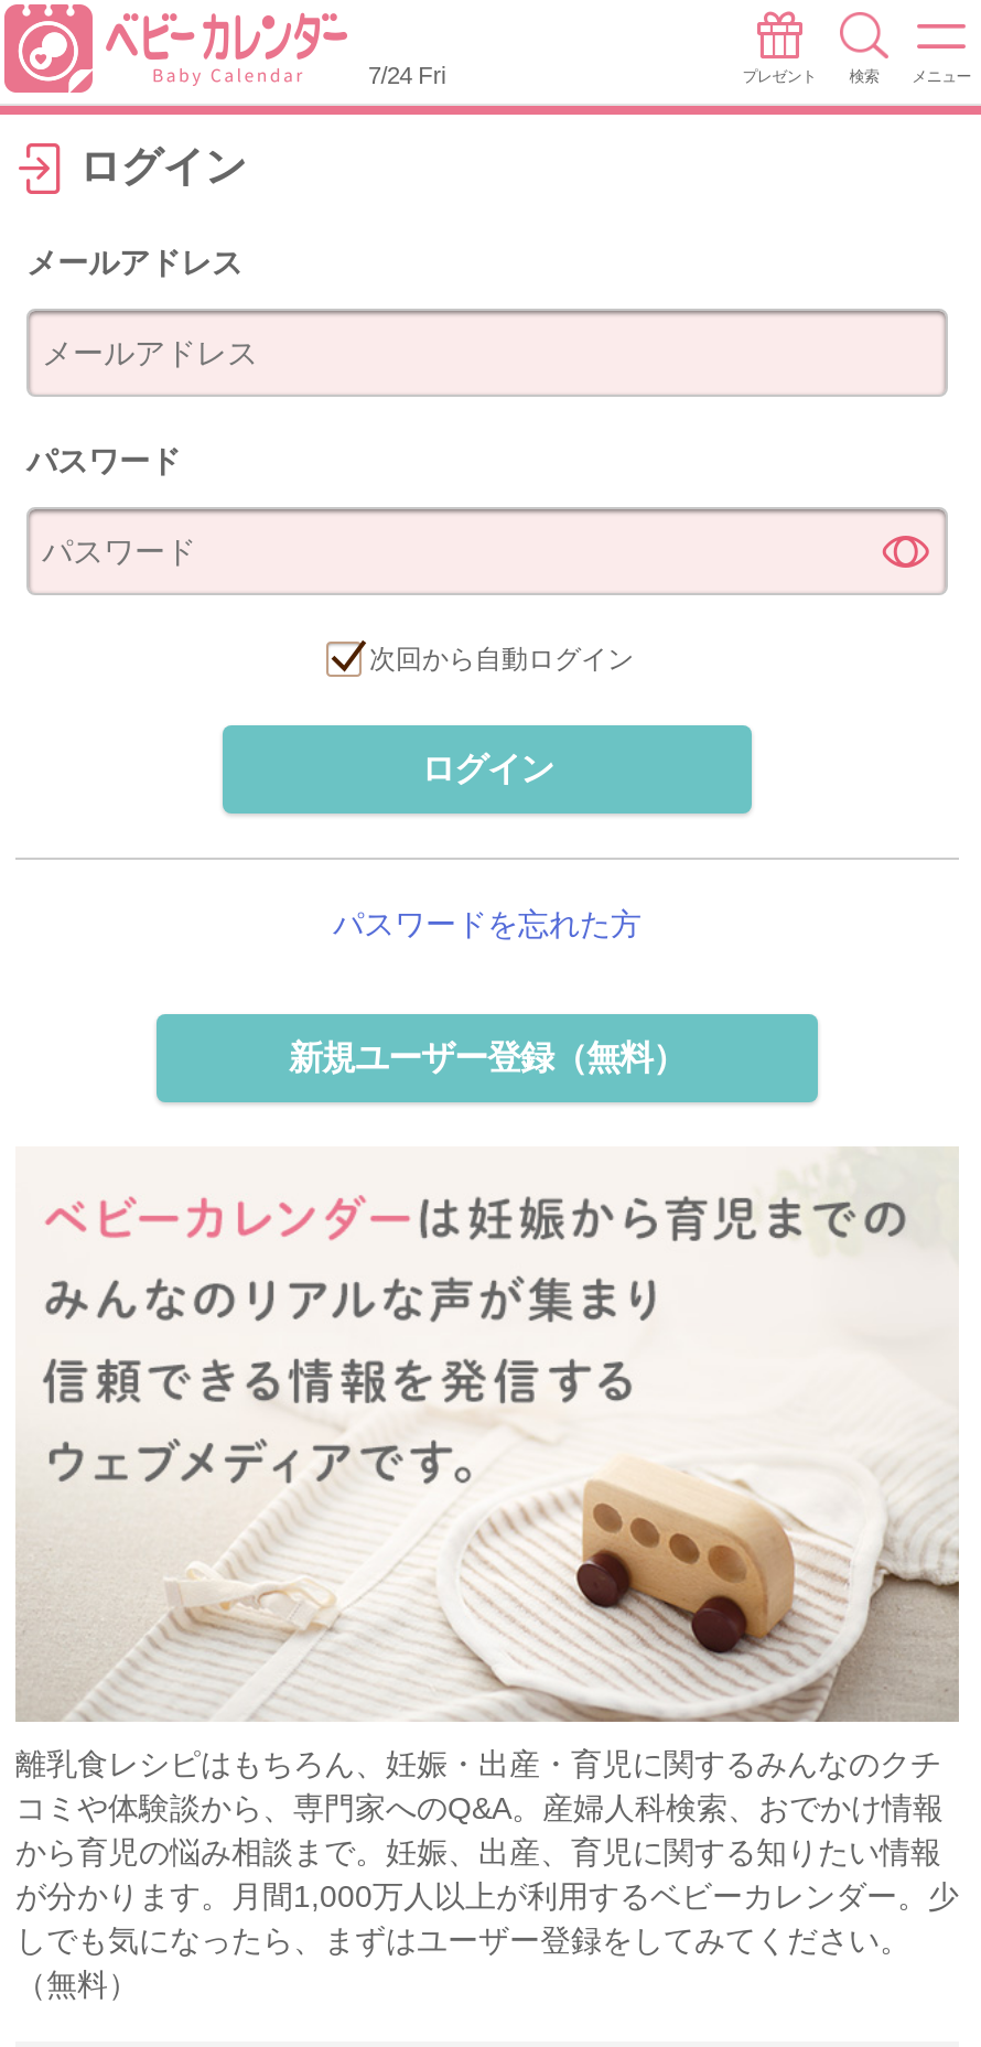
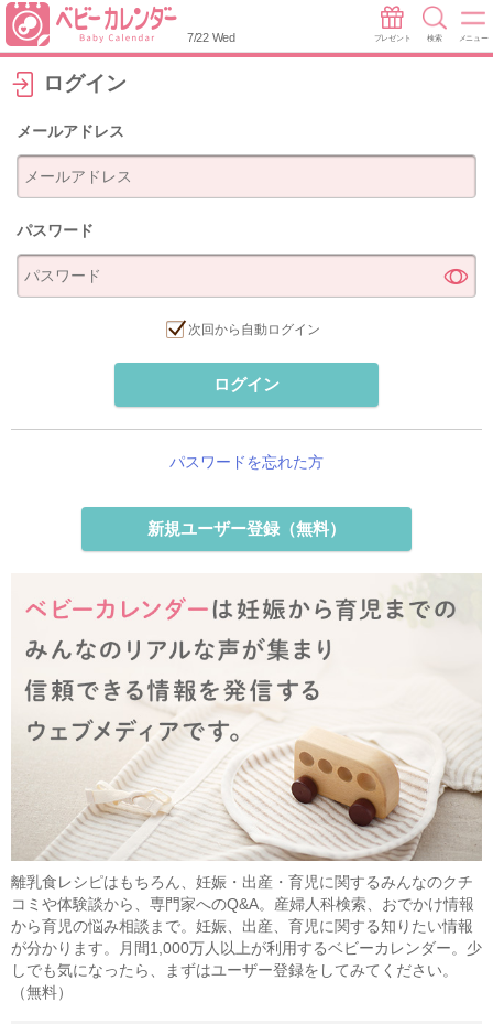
[368,62,445,88] 7/24 Fri -> [187,31,235,44] 7/22 Wed

